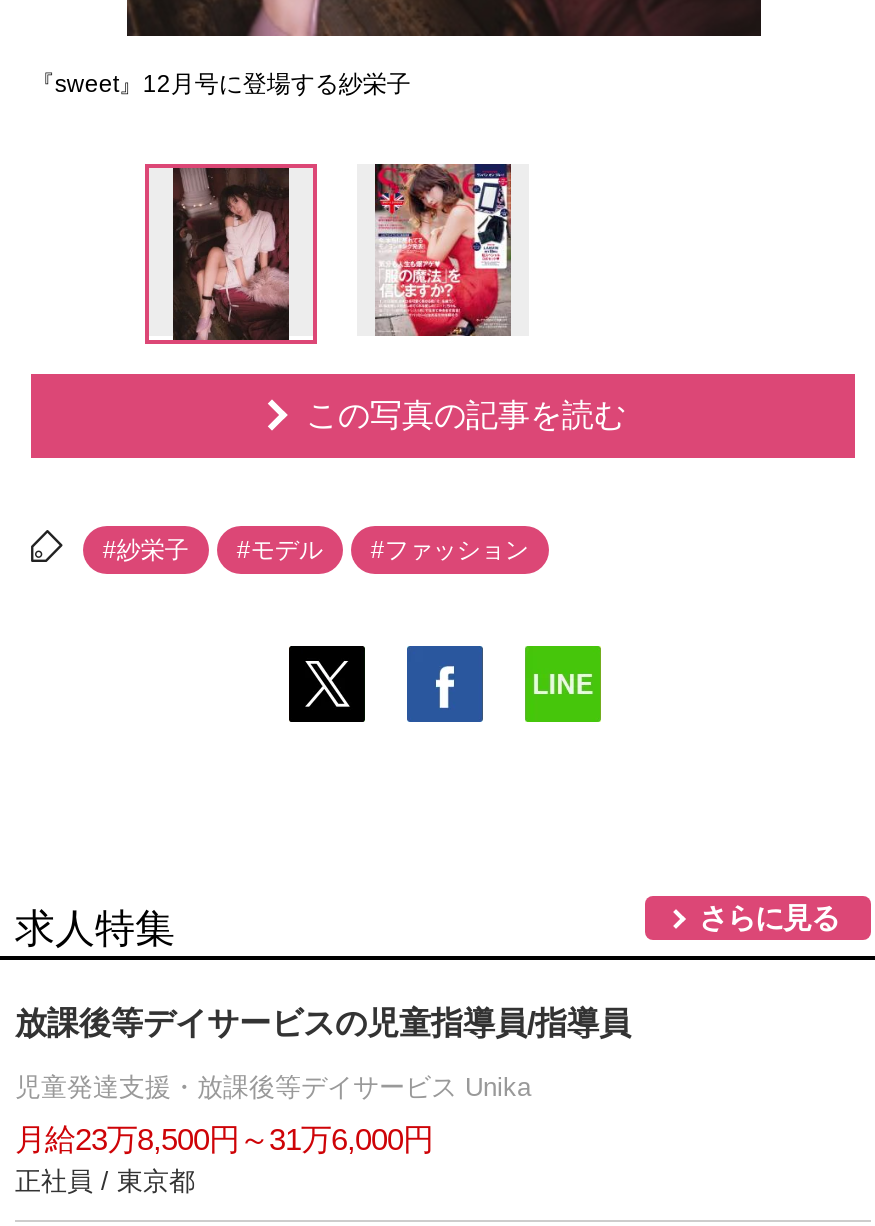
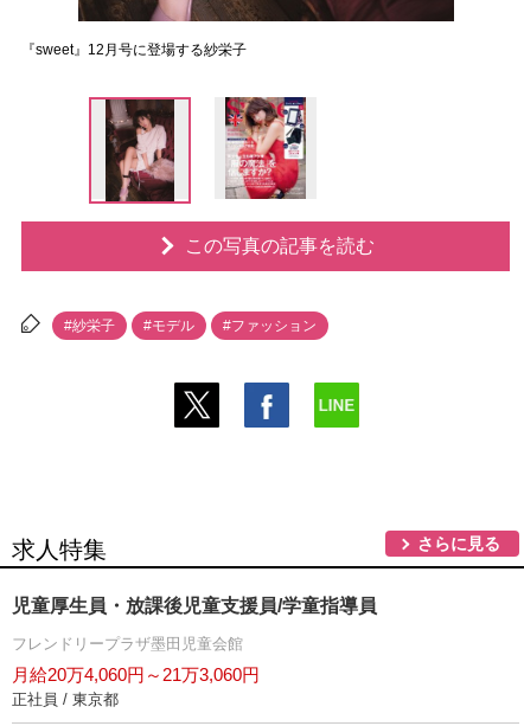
[15,1006,631,1040] 放課後等デイサービスの児童指導員/指導員 -> [12,596,377,616] 児童厚生員・放課後児童支援員/学童指導員
[15,1072,531,1102] 児童発達支援・放課後等デイサービス Unika -> [12,635,243,653] フレンドリープラザ墨田児童会館
[15,1122,433,1156] 月給23万8,500円～31万6,000円 -> [12,664,260,685] 月給20万4,060円～21万3,060円

